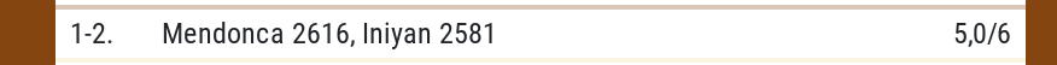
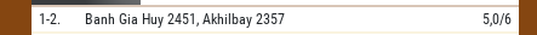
[162,17,497,51] Mendonca 2616, Iniyan 2581 -> [85,11,285,28] Banh Gia Huy 2451, Akhilbay 2357

